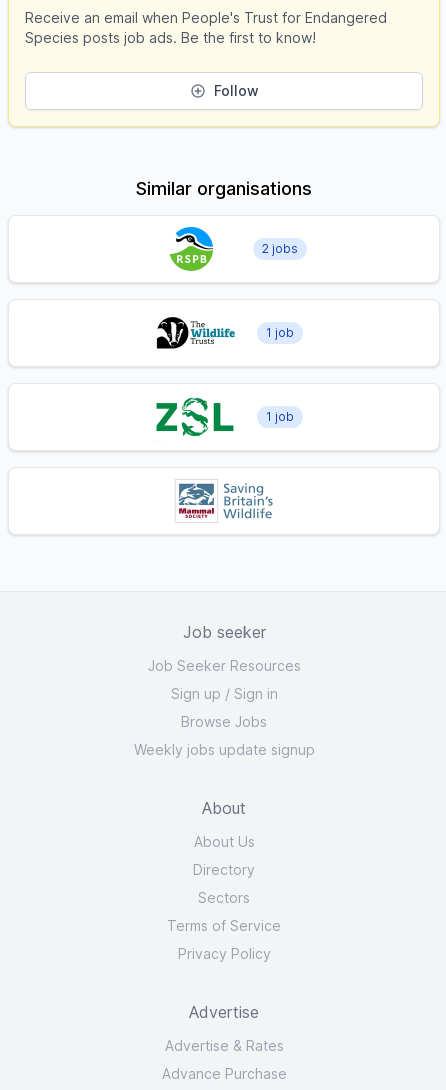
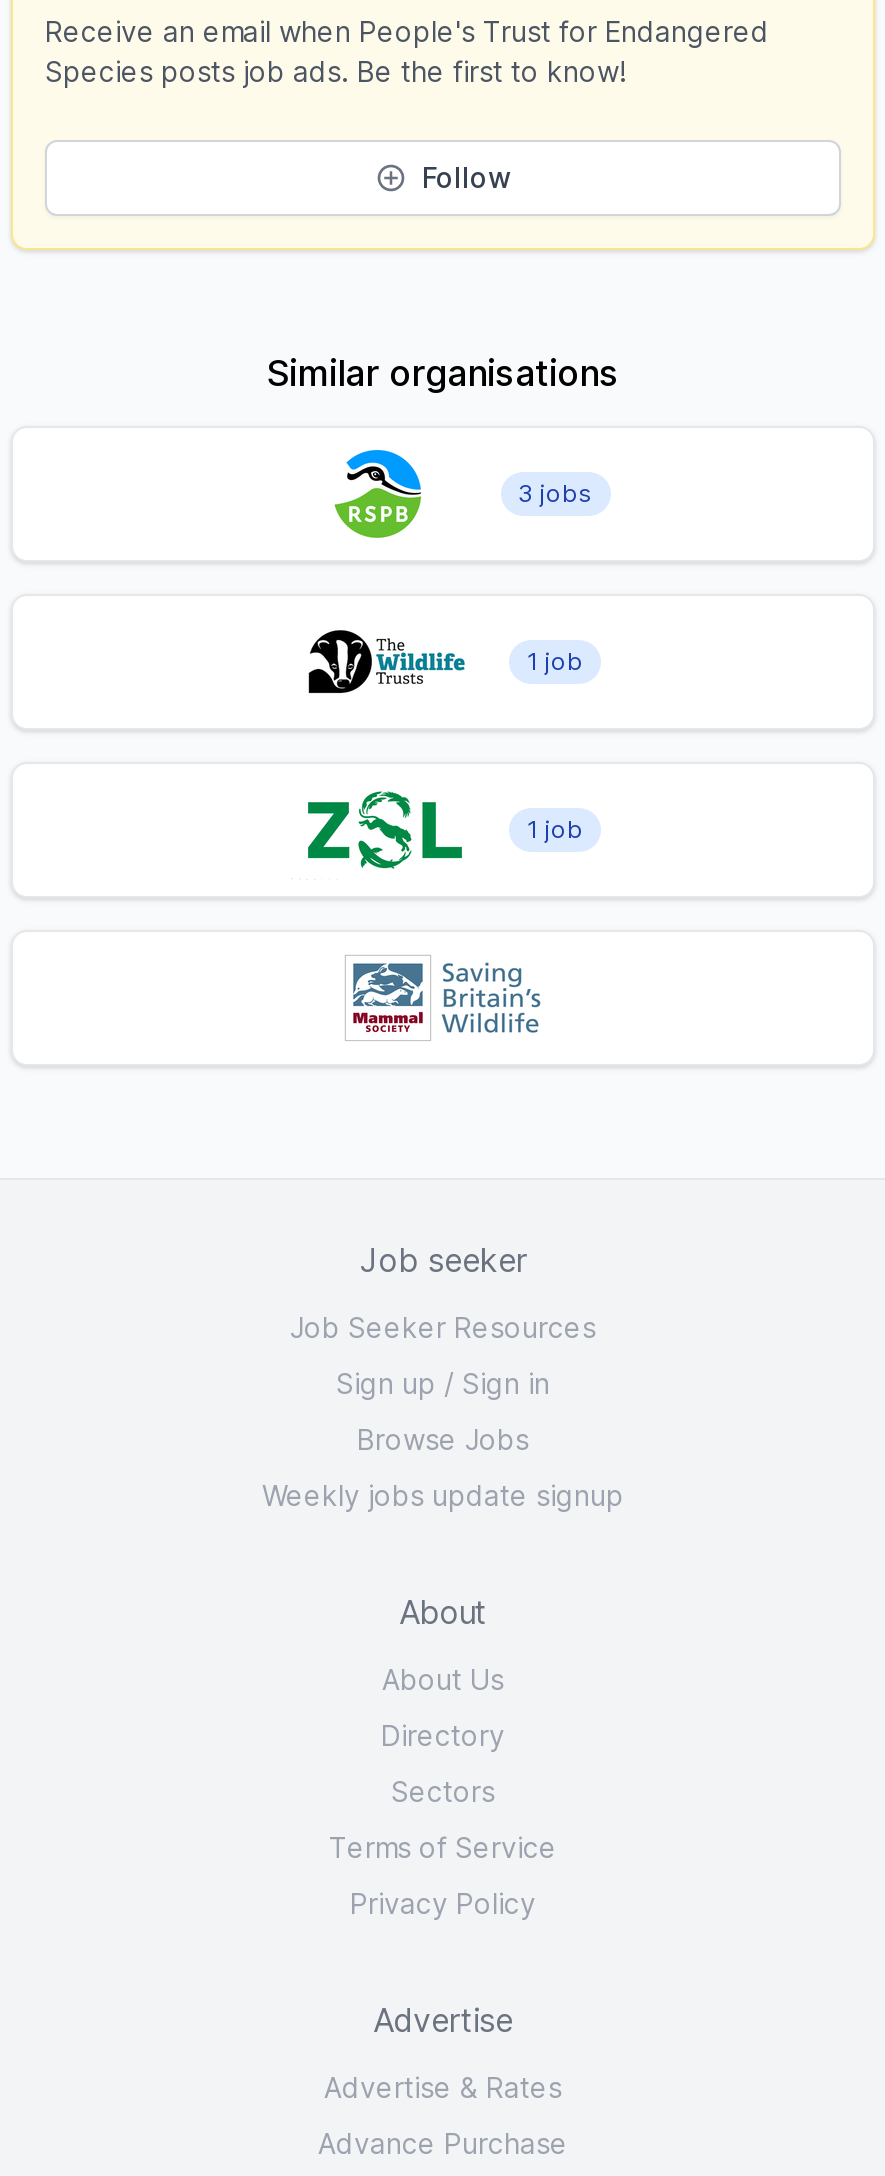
[262,241,298,256] 2 jobs -> [518,478,592,508] 3 jobs

